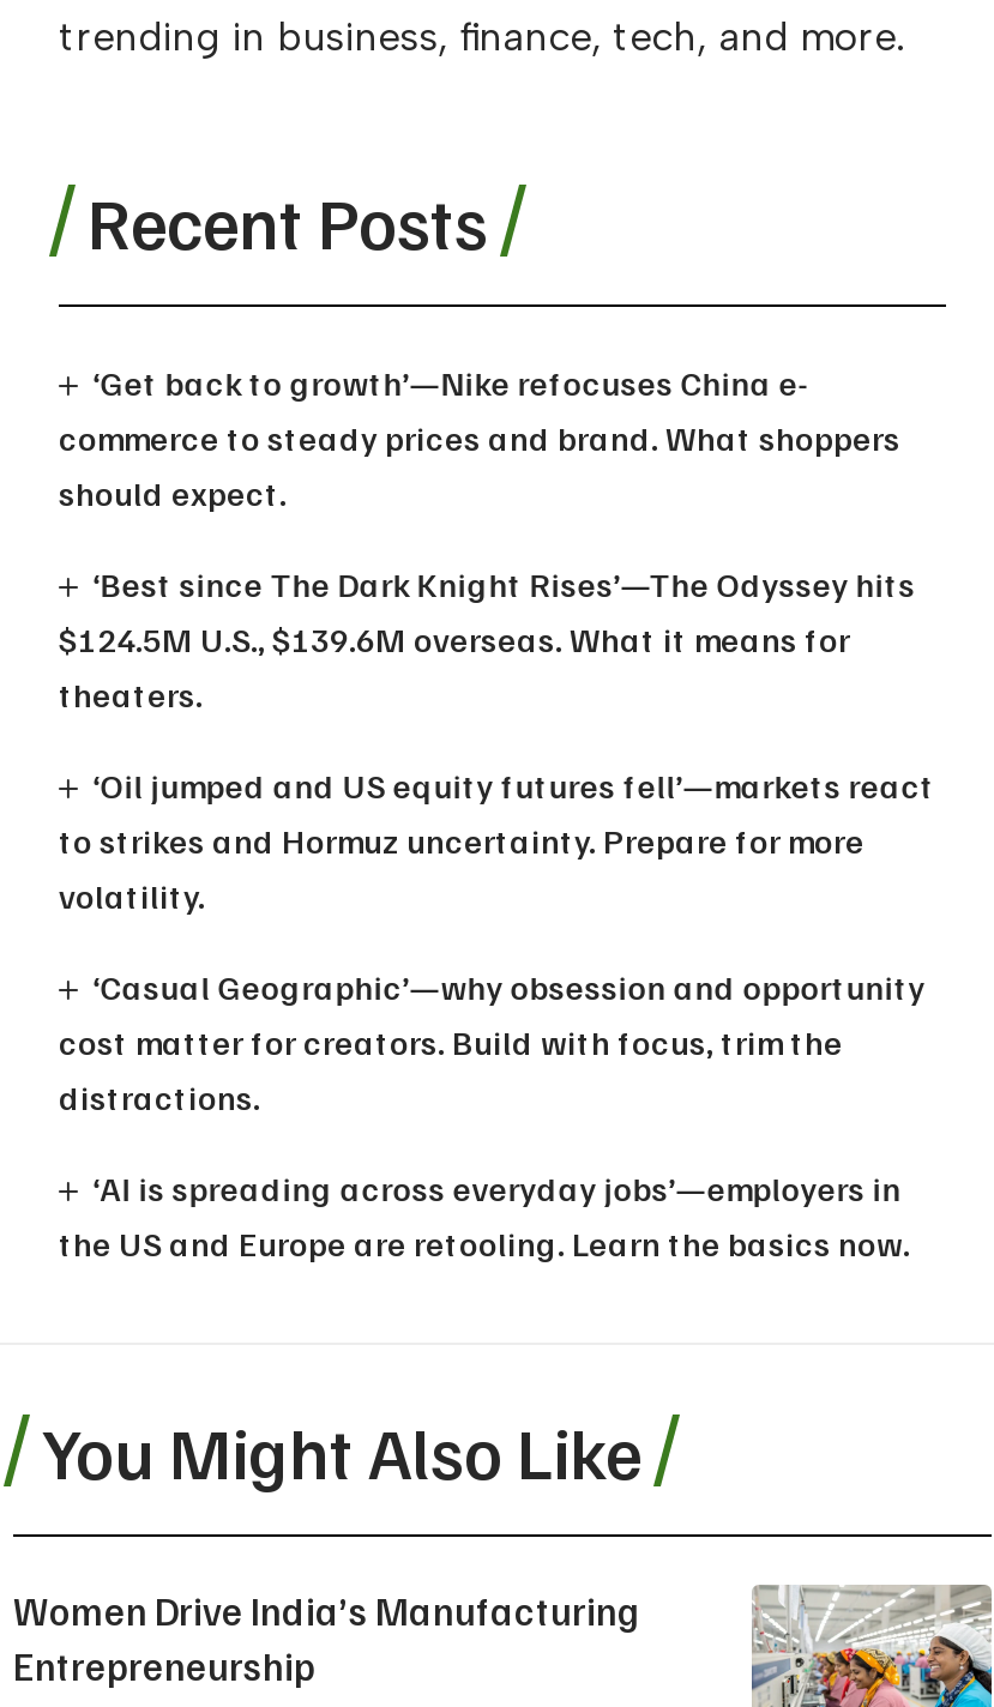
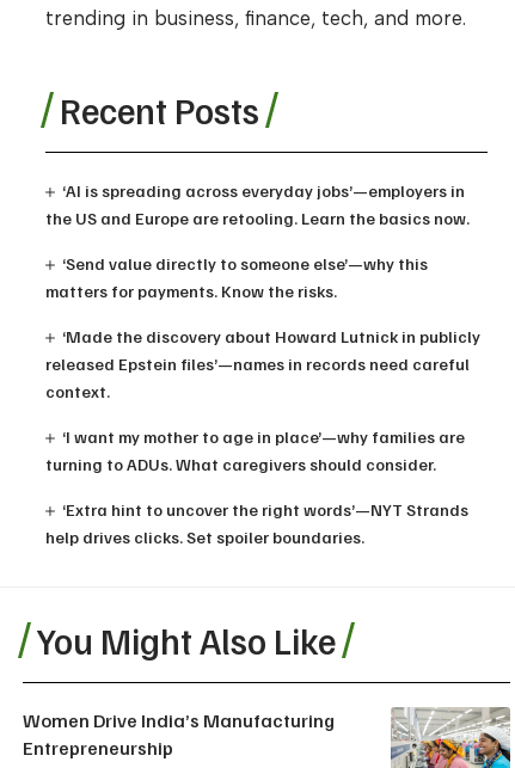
[59,363,935,1118] ‘Get back to growth’—Nike refocuses China e- | commerce to steady prices and brand. What shoppers | should expect. | ‘Best since The Dark Knight Rises’—The Odyssey hits | $124.5M U.S., $139.6M overseas. What it means for | theaters. | ‘Oil jumped and US equity futures fell’—markets react | to strikes and Hormuz uncertainty. Prepare for more | volatility. | ‘Casual Geographic’—why obsession and opportunity | cost matter for creators. Build with focus, trim the | distractions. -> none
moved [59,1168,910,1264] -> [45,181,470,228]: ‘AI is spreading across everyday jobs’—employers in | the US and Europe are retooling. Learn the basics now.
none -> [45,254,481,547] ‘Send value directly to someone else’—why this | matters for payments. Know the risks. | ‘Made the discovery about Howard Lutnick in publicly | released Epstein files’—names in records need careful | context. | ‘I want my mother to age in place’—why families are | turning to ADUs. What caregivers should consider. | ‘Extra hint to uncover the right words’—NYT Strands | help drives clicks. Set spoiler boundaries.

